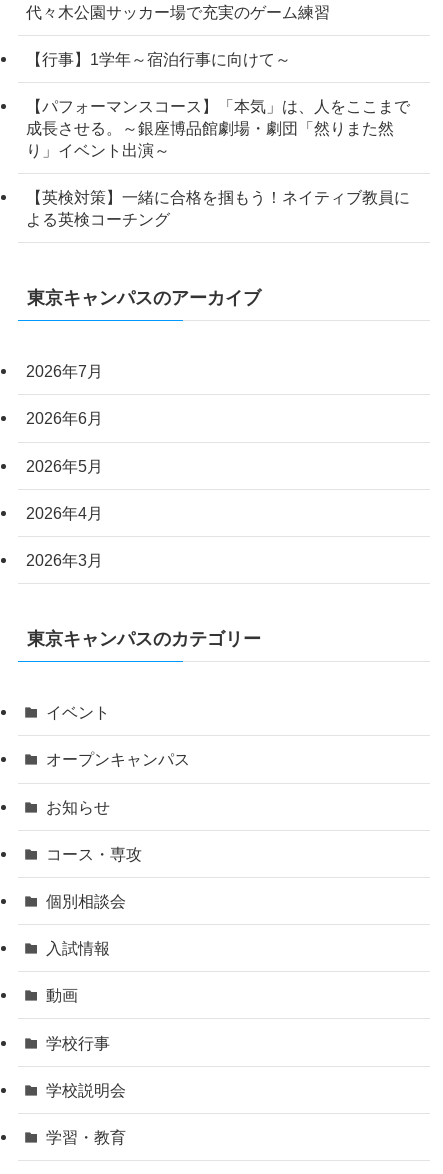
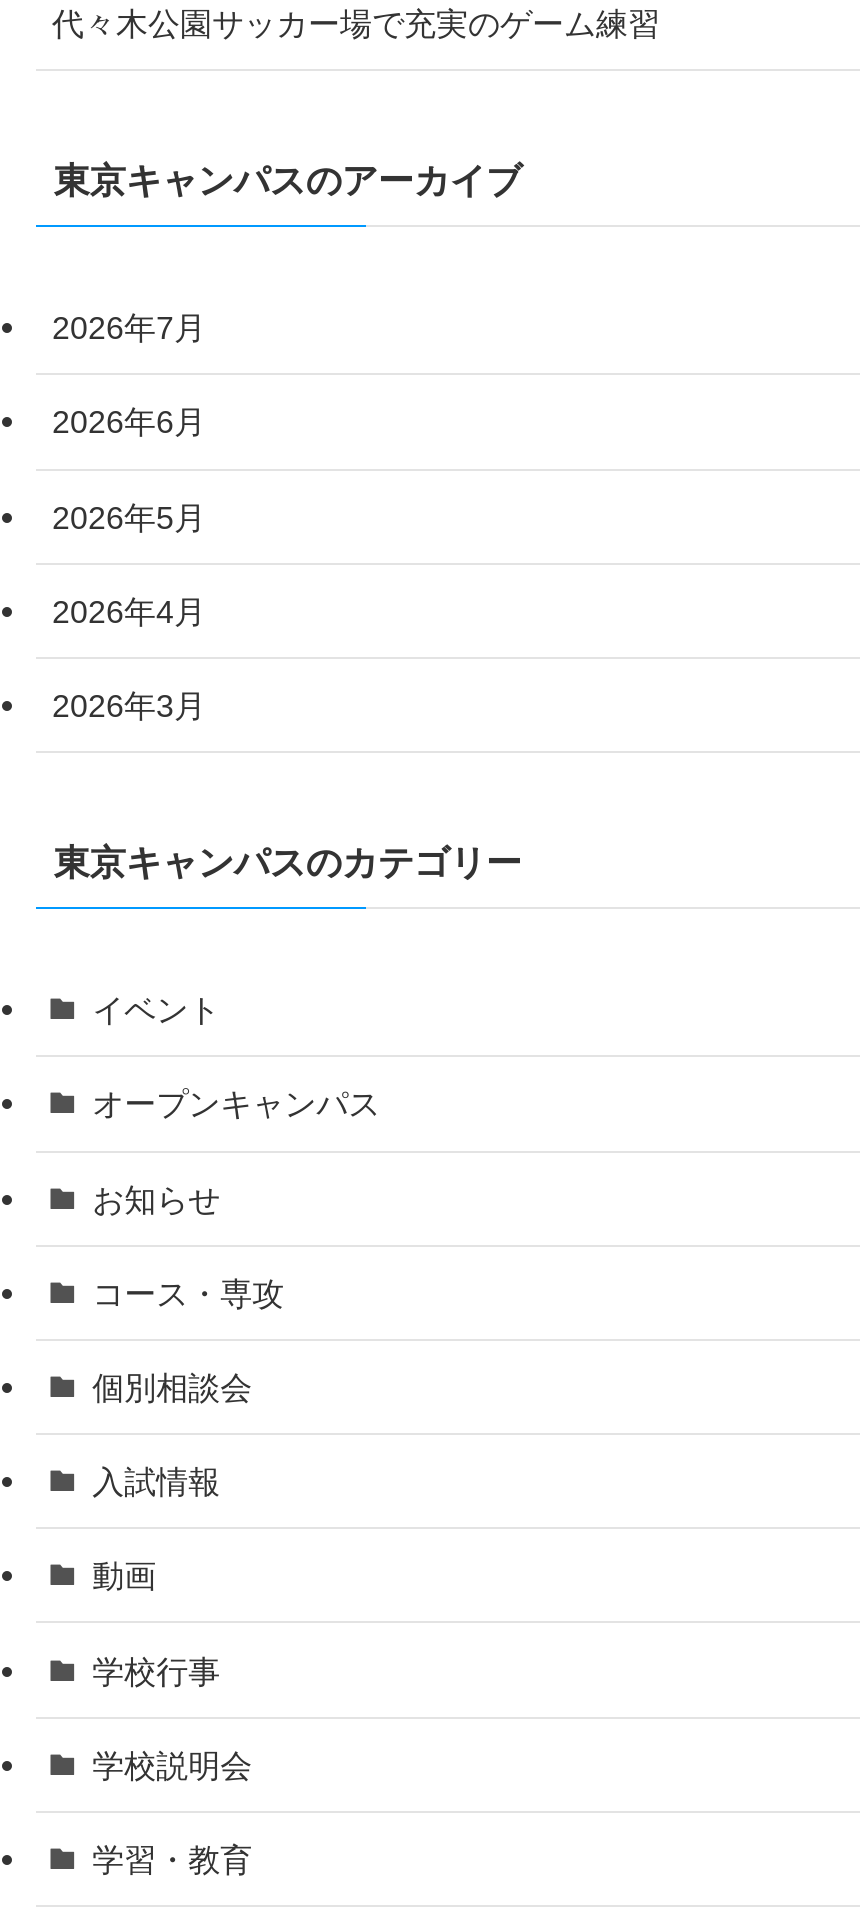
[26,50,410,228] 【行事】1学年～宿泊行事に向けて～ | 【パフォーマンスコース】「本気」は、人をここまで | 成長させる。～銀座博品館劇場・劇団「然りまた然 | り」イベント出演～ | 【英検対策】一緒に合格を掴もう！ネイティブ教員に | よる英検コーチング -> none

